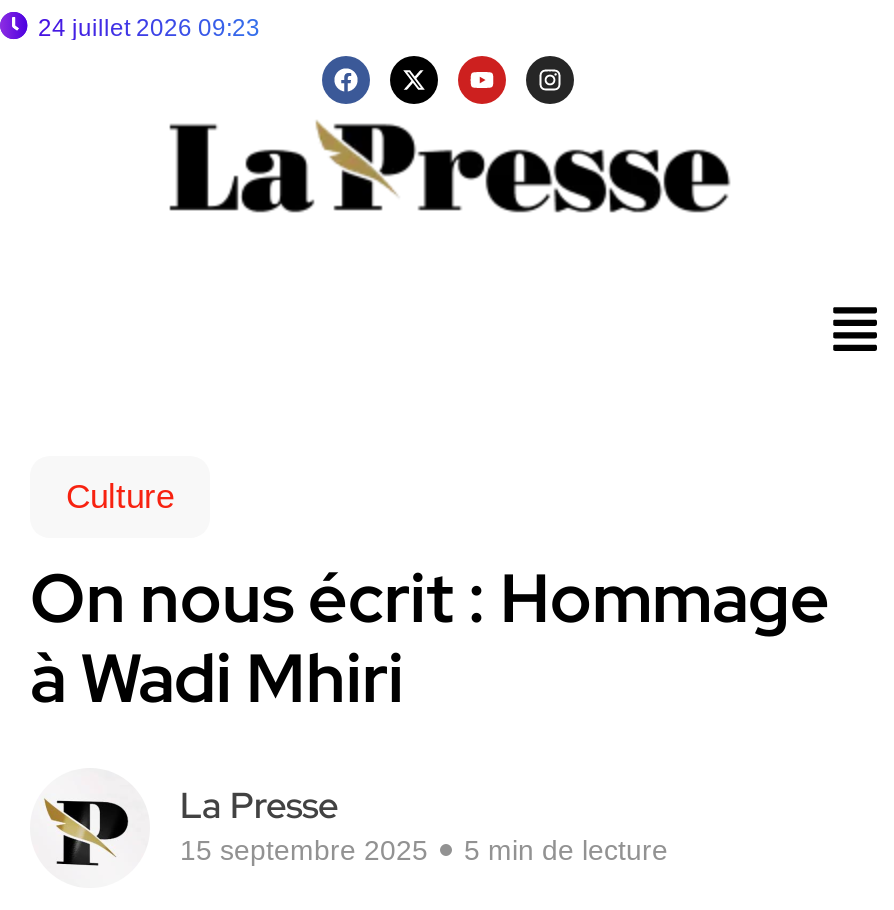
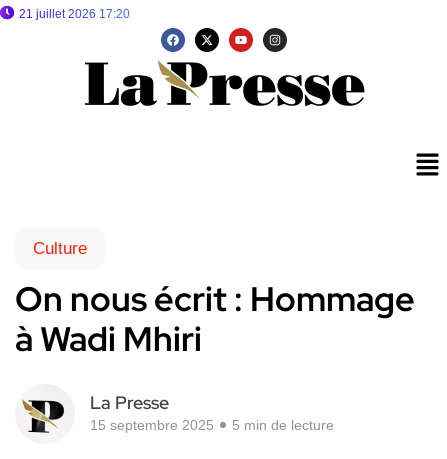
[38,14,260,42] 24 juillet 2026 09:23 -> [19,7,130,21] 21 juillet 2026 17:20

